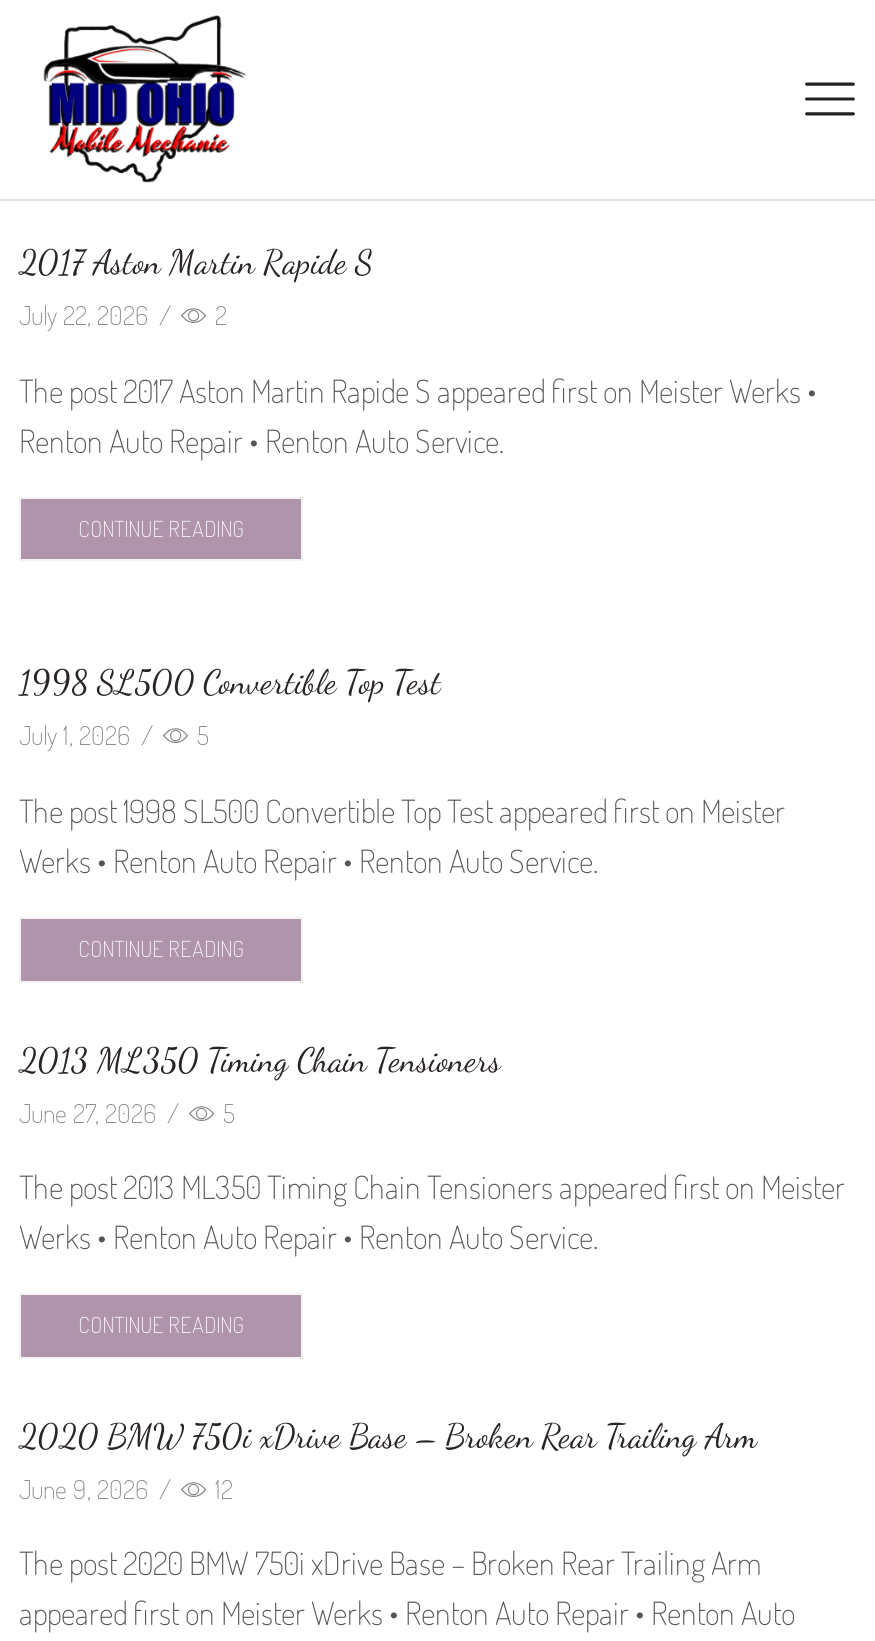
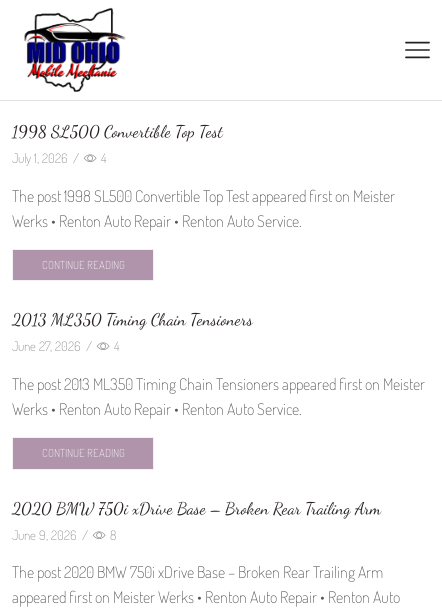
[19,241,817,542] 2017 Aston Martin Rapide S | July 22, 2026 / | 2 | The post 2017 Aston Martin Rapide S appeared first on Meister Werks • | Renton Auto Repair • Renton Auto Service. | CONTINUE READING -> none
[19,720,209,752] July 1, 2026 / 5 -> [12,150,106,166] July 1, 2026 / 4
[19,1096,235,1128] June 27, 2026 / 5 -> [12,338,119,354] June 27, 2026 / 4
[19,1473,233,1505] June 9, 2026 / 12 -> [12,527,116,543] June 9, 2026 / 8

